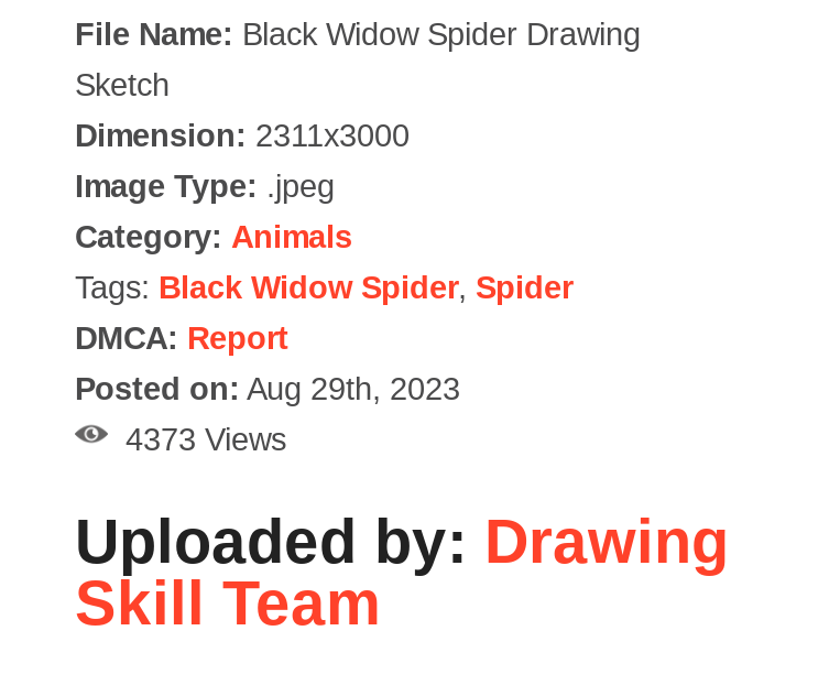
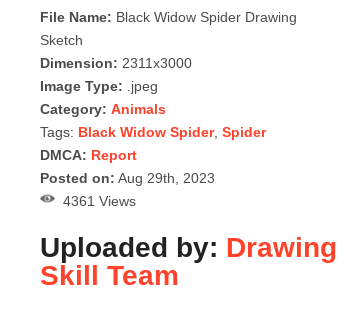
[108,421,286,457] 4373 Views -> [55,193,136,209] 4361 Views

